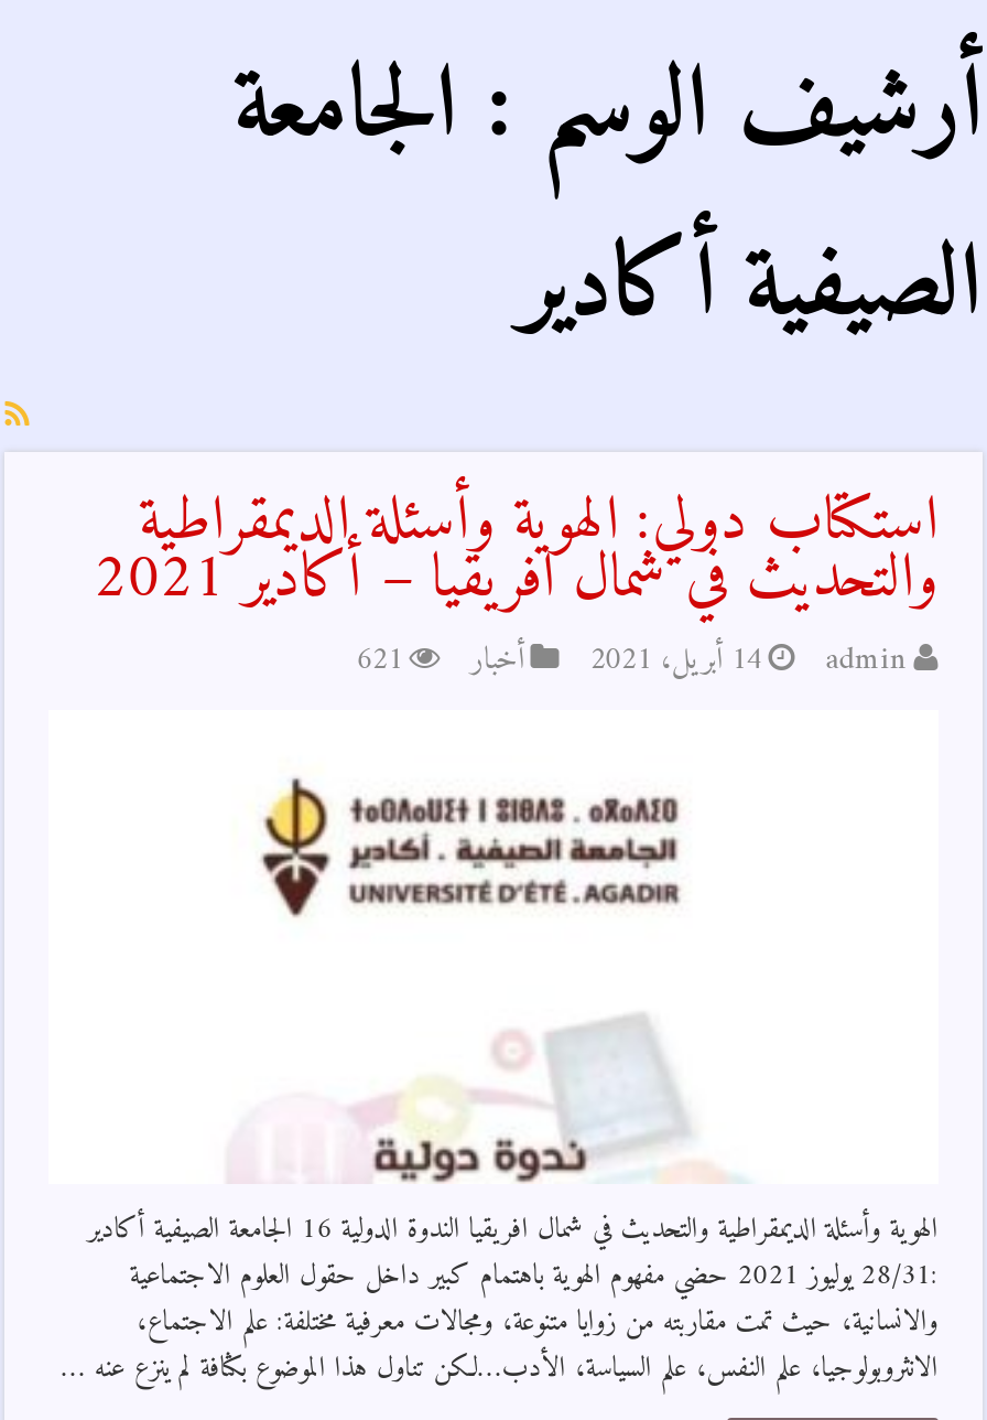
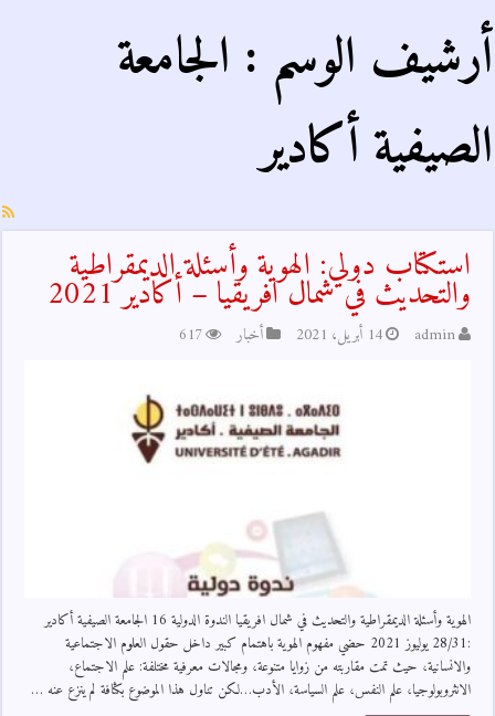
[359,634,405,689] 621 -> [180,322,203,350] 617

